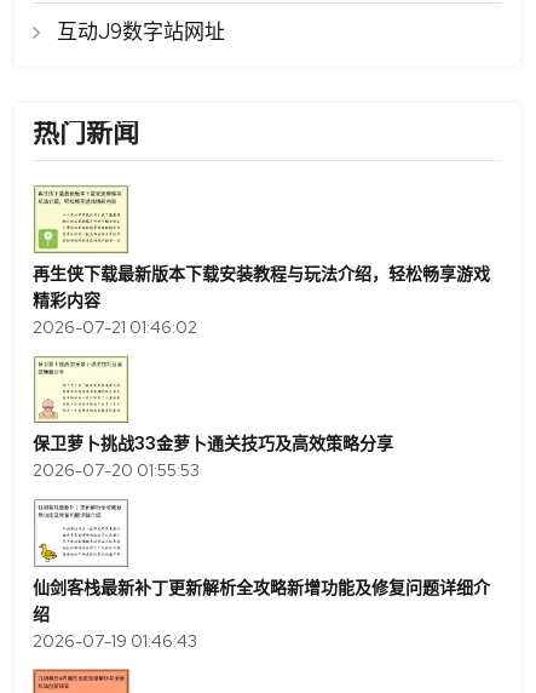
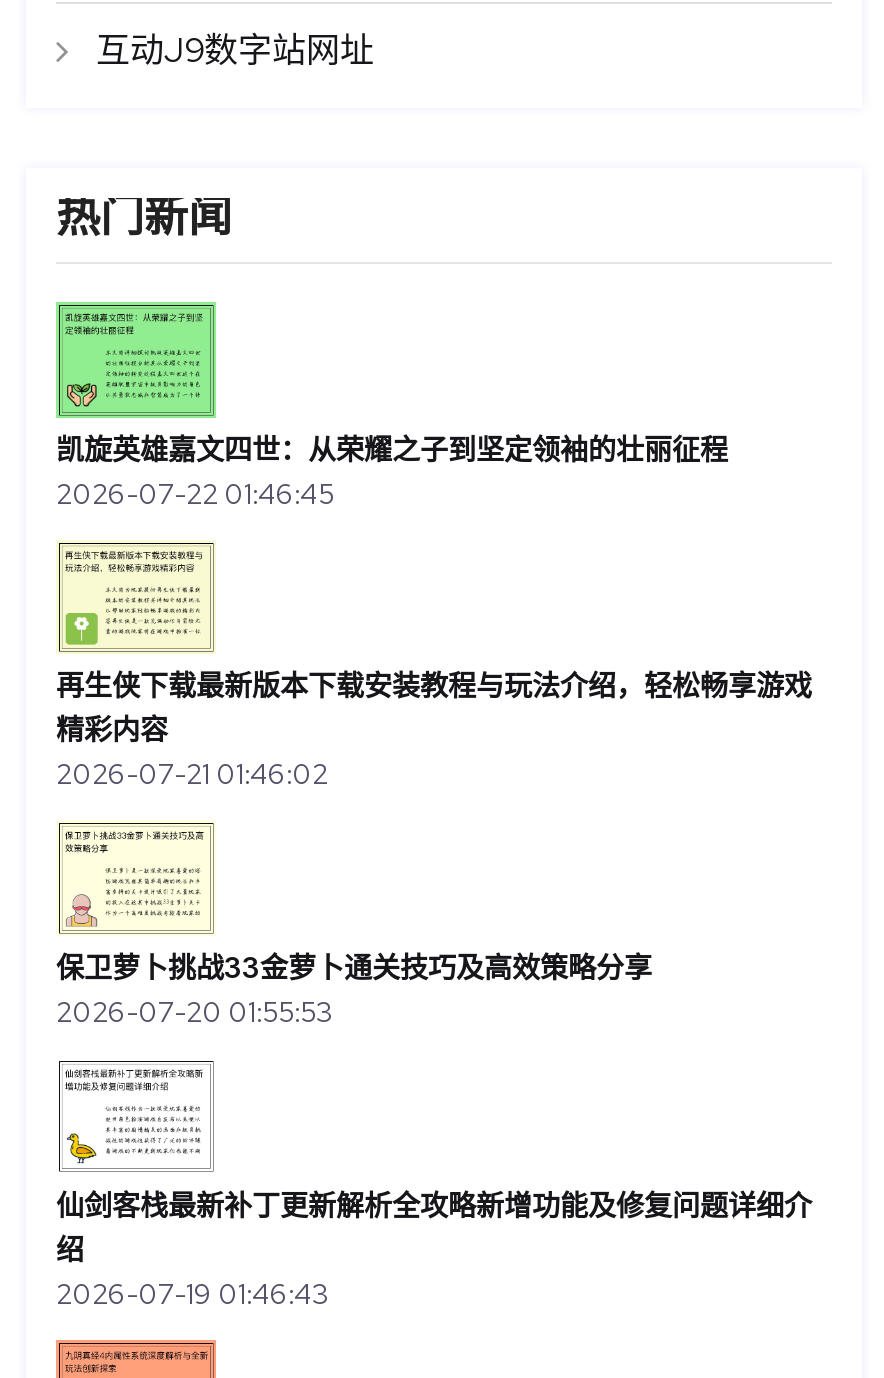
none -> [56,302,728,511] [image] | 凯旋英雄嘉文四世：从荣耀之子到坚定领袖的壮丽征程 | 2026-07-22 01:46:45

